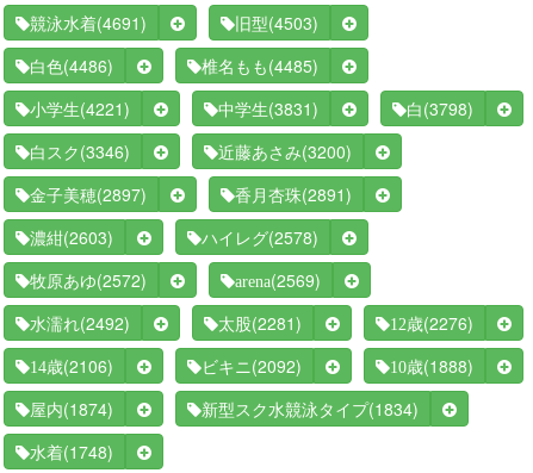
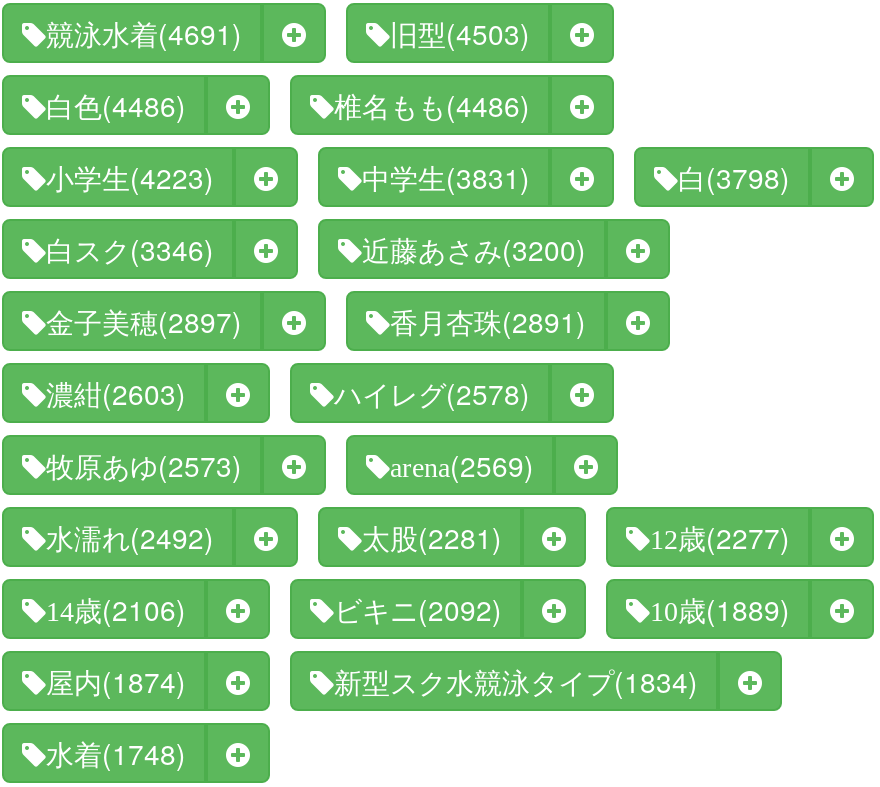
[202,54,318,78] 椎名もも(4485) -> [334,85,530,125] 椎名もも(4486)
[30,97,130,120] 小学生(4221) -> [46,157,214,197] 小学生(4223)
[30,268,147,292] 牧原あゆ(2572) -> [46,445,242,485] 牧原あゆ(2573)
[390,311,473,335] 12歳(2276) -> [650,517,790,557] 12歳(2277)
[390,354,473,378] 10歳(1888) -> [650,589,790,629] 10歳(1889)

